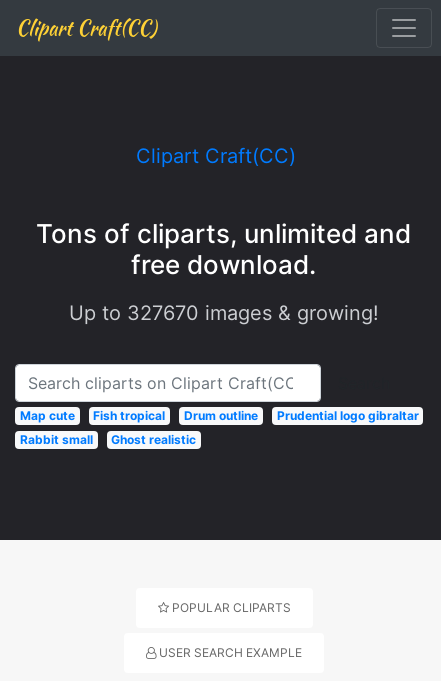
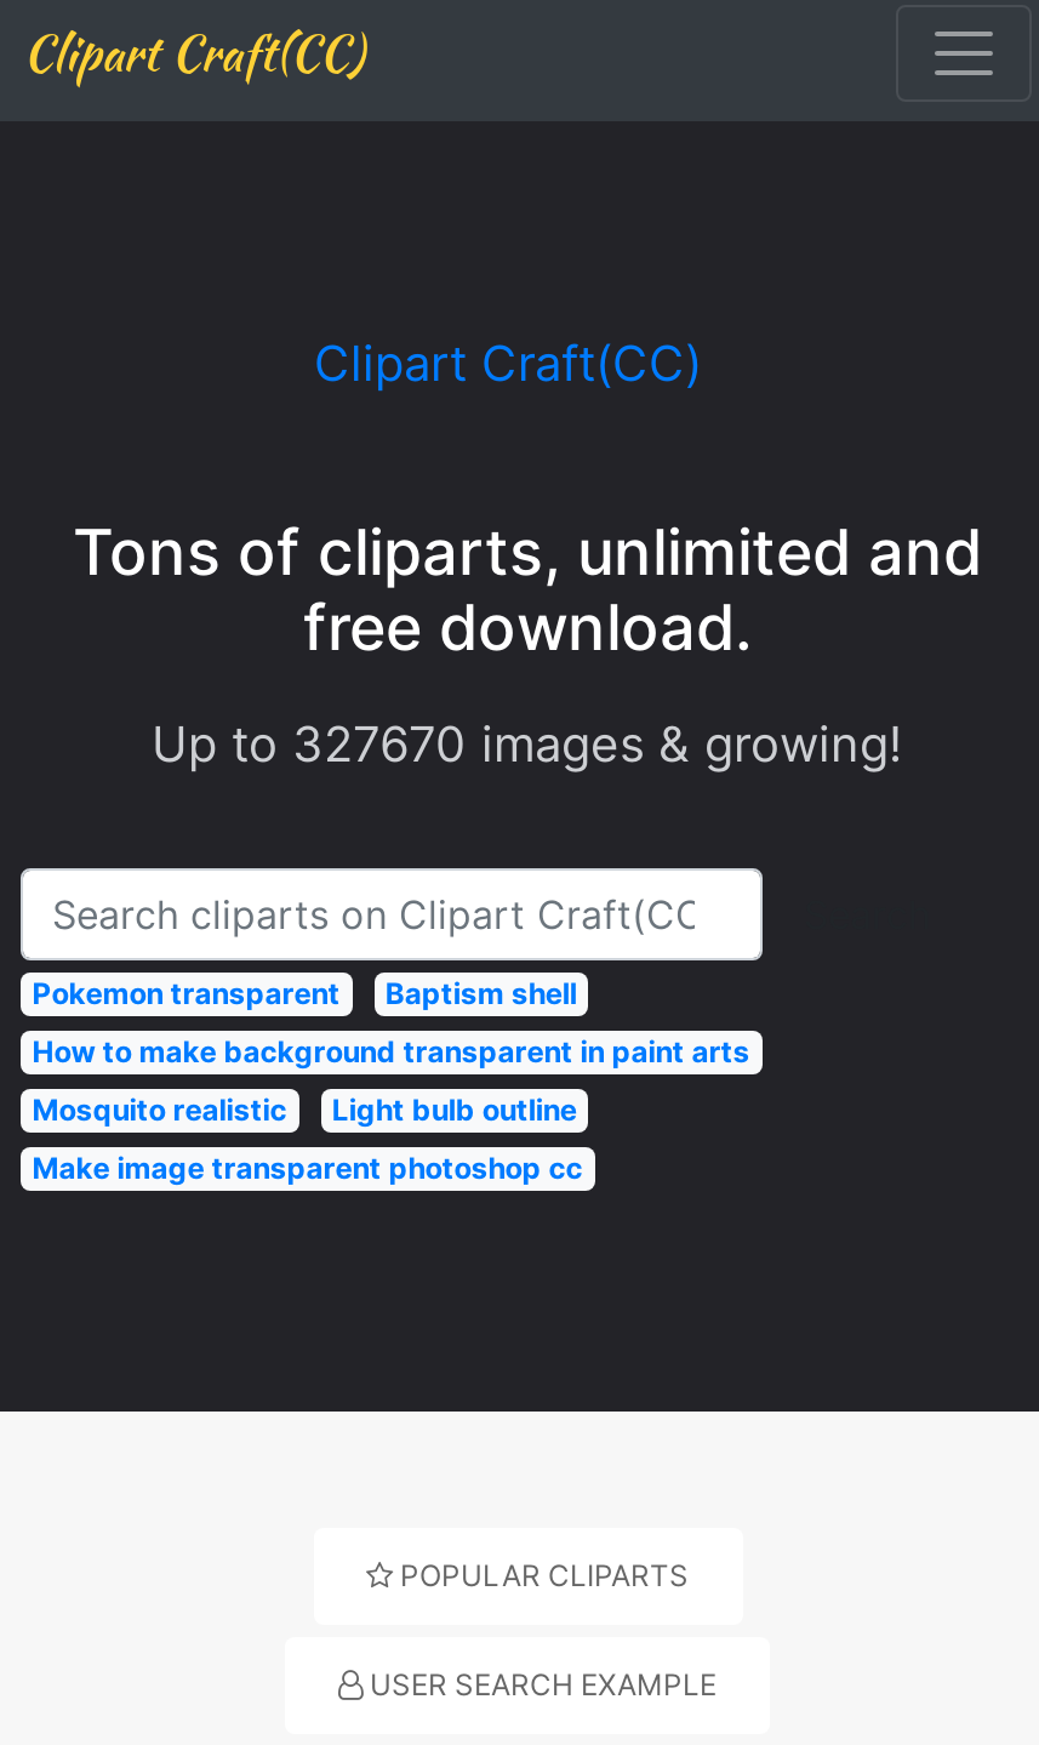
[20,408,419,447] Map cute | Fish tropical | Drum outline | Prudential logo gibraltar | Rabbit small | Ghost realistic -> [32,975,750,1186] Pokemon transparent | Baptism shell | How to make background transparent in paint arts | Mosquito realistic | Light bulb outline | Make image transparent photoshop cc

